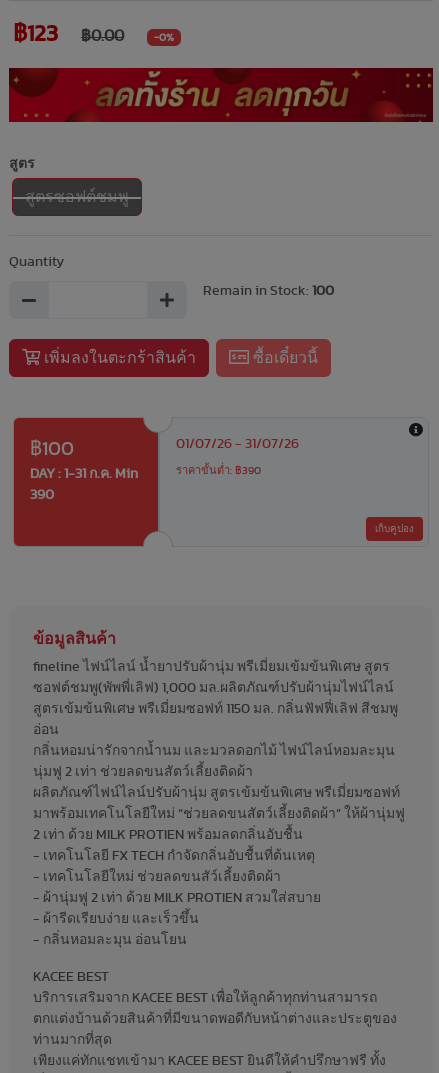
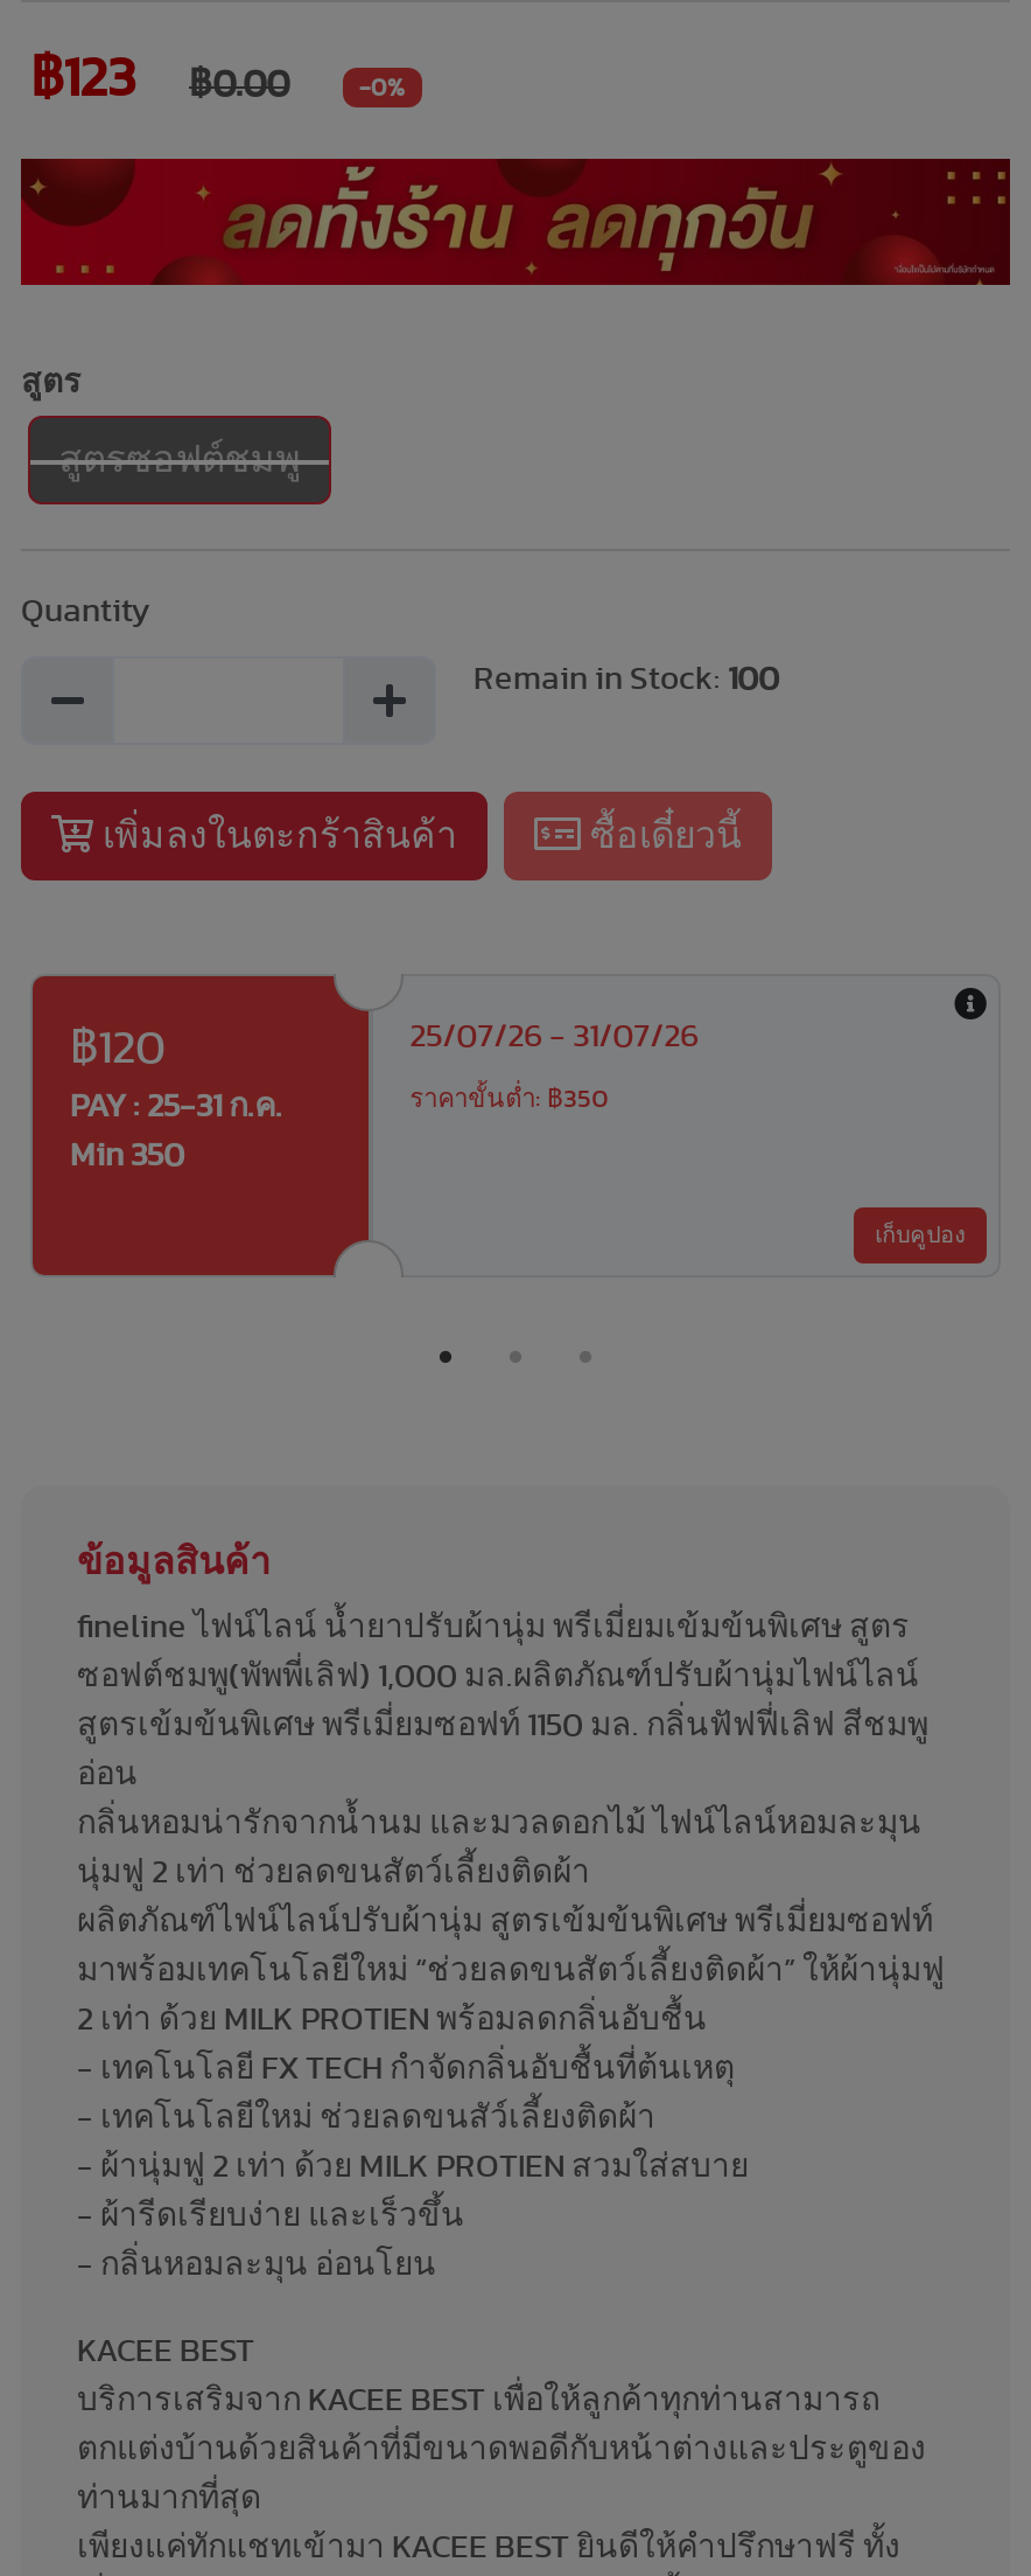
[30,439,138,481] ฿100 | DAY : 1-31 ก.ค. Min -> [70,1025,282,1123] ฿120 | PAY : 25-31 ก.ค.
[176,437,299,451] 01/07/26 - 31/07/26 -> [410,1020,699,1053] 25/07/26 - 31/07/26
[176,465,261,476] ราคาขั้นต่ำ: ฿390 -> [410,1086,608,1111] ราคาขั้นต่ำ: ฿350
[30,488,54,502] 390 -> [70,1139,184,1172] Min 350

